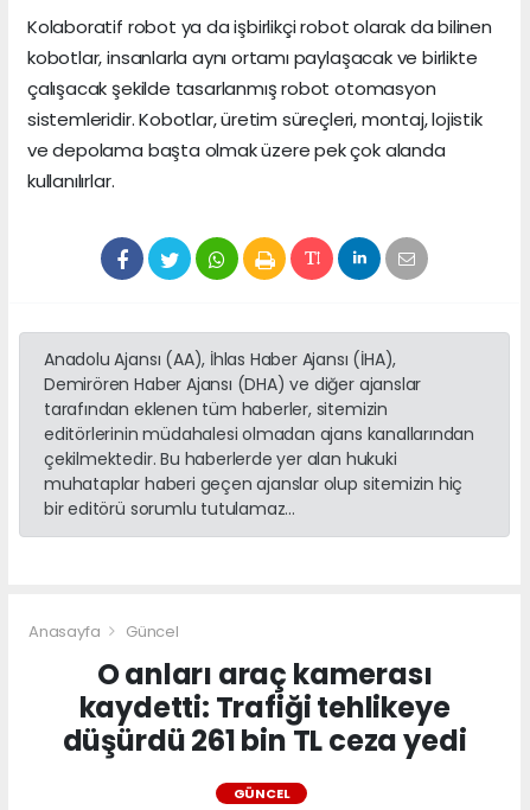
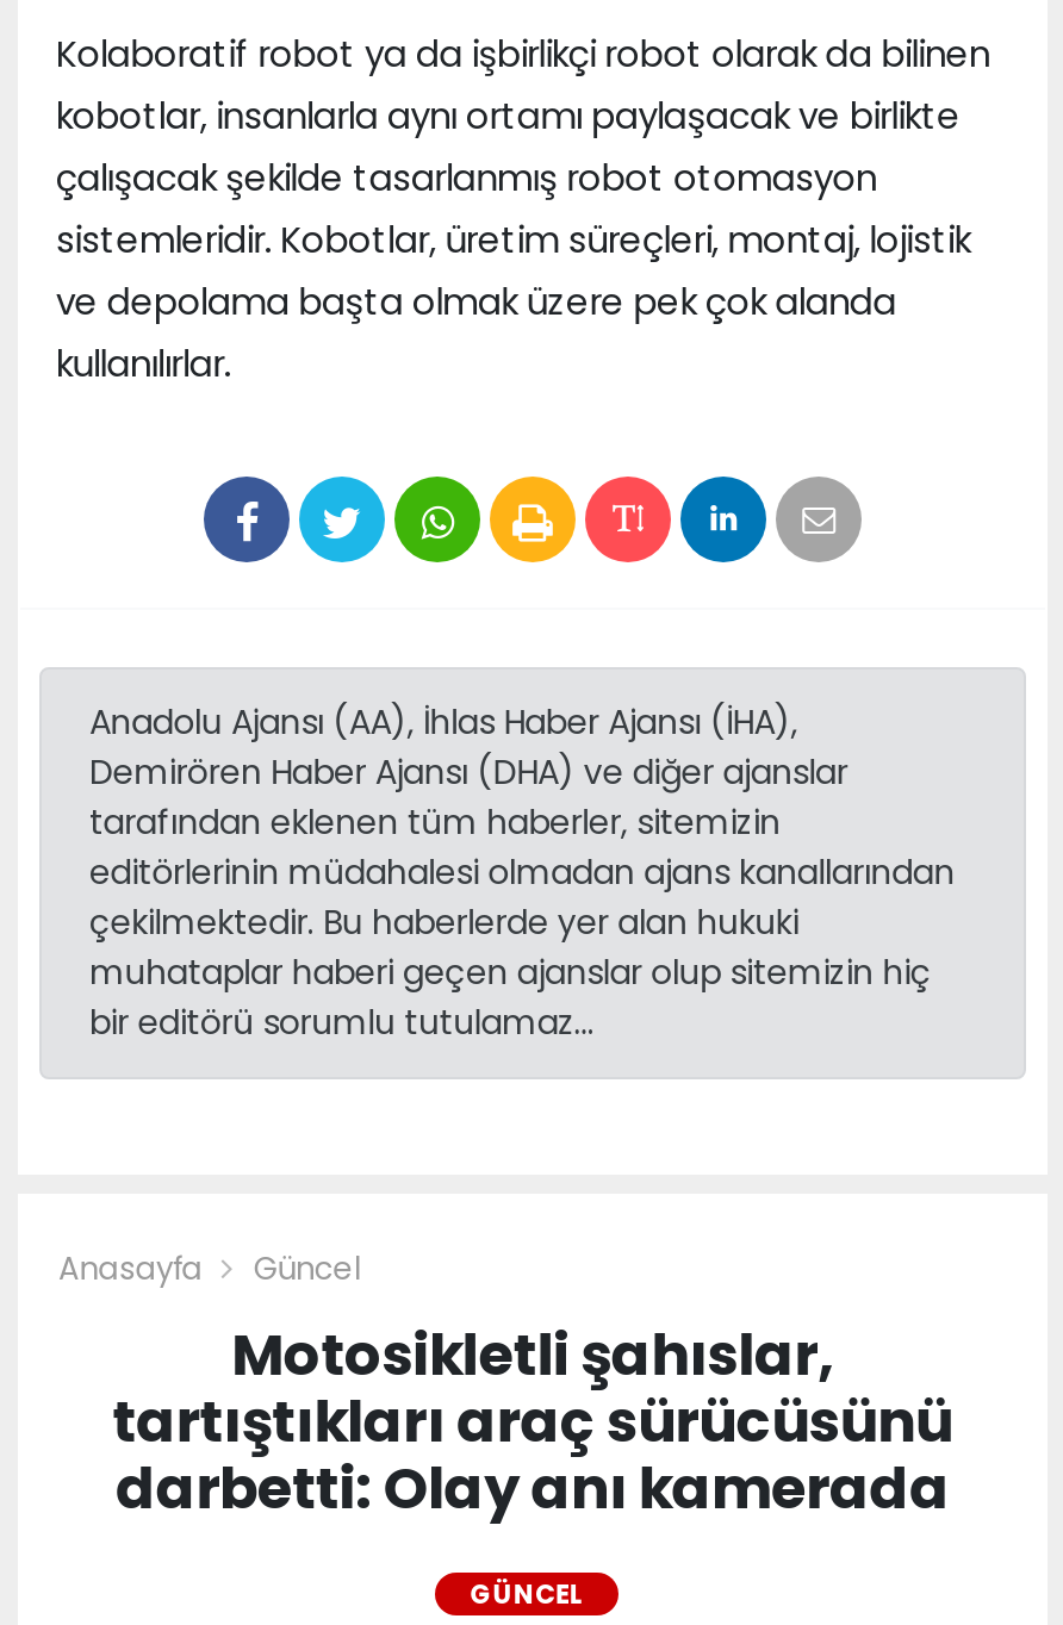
[62,655,466,760] O anları araç kamerası | kaydetti: Trafiği tehlikeye | düşürdü 261 bin TL ceza yedi -> [113,1315,953,1527] Motosikletli şahıslar, | tartıştıkları araç sürücüsünü | darbetti: Olay anı kamerada

